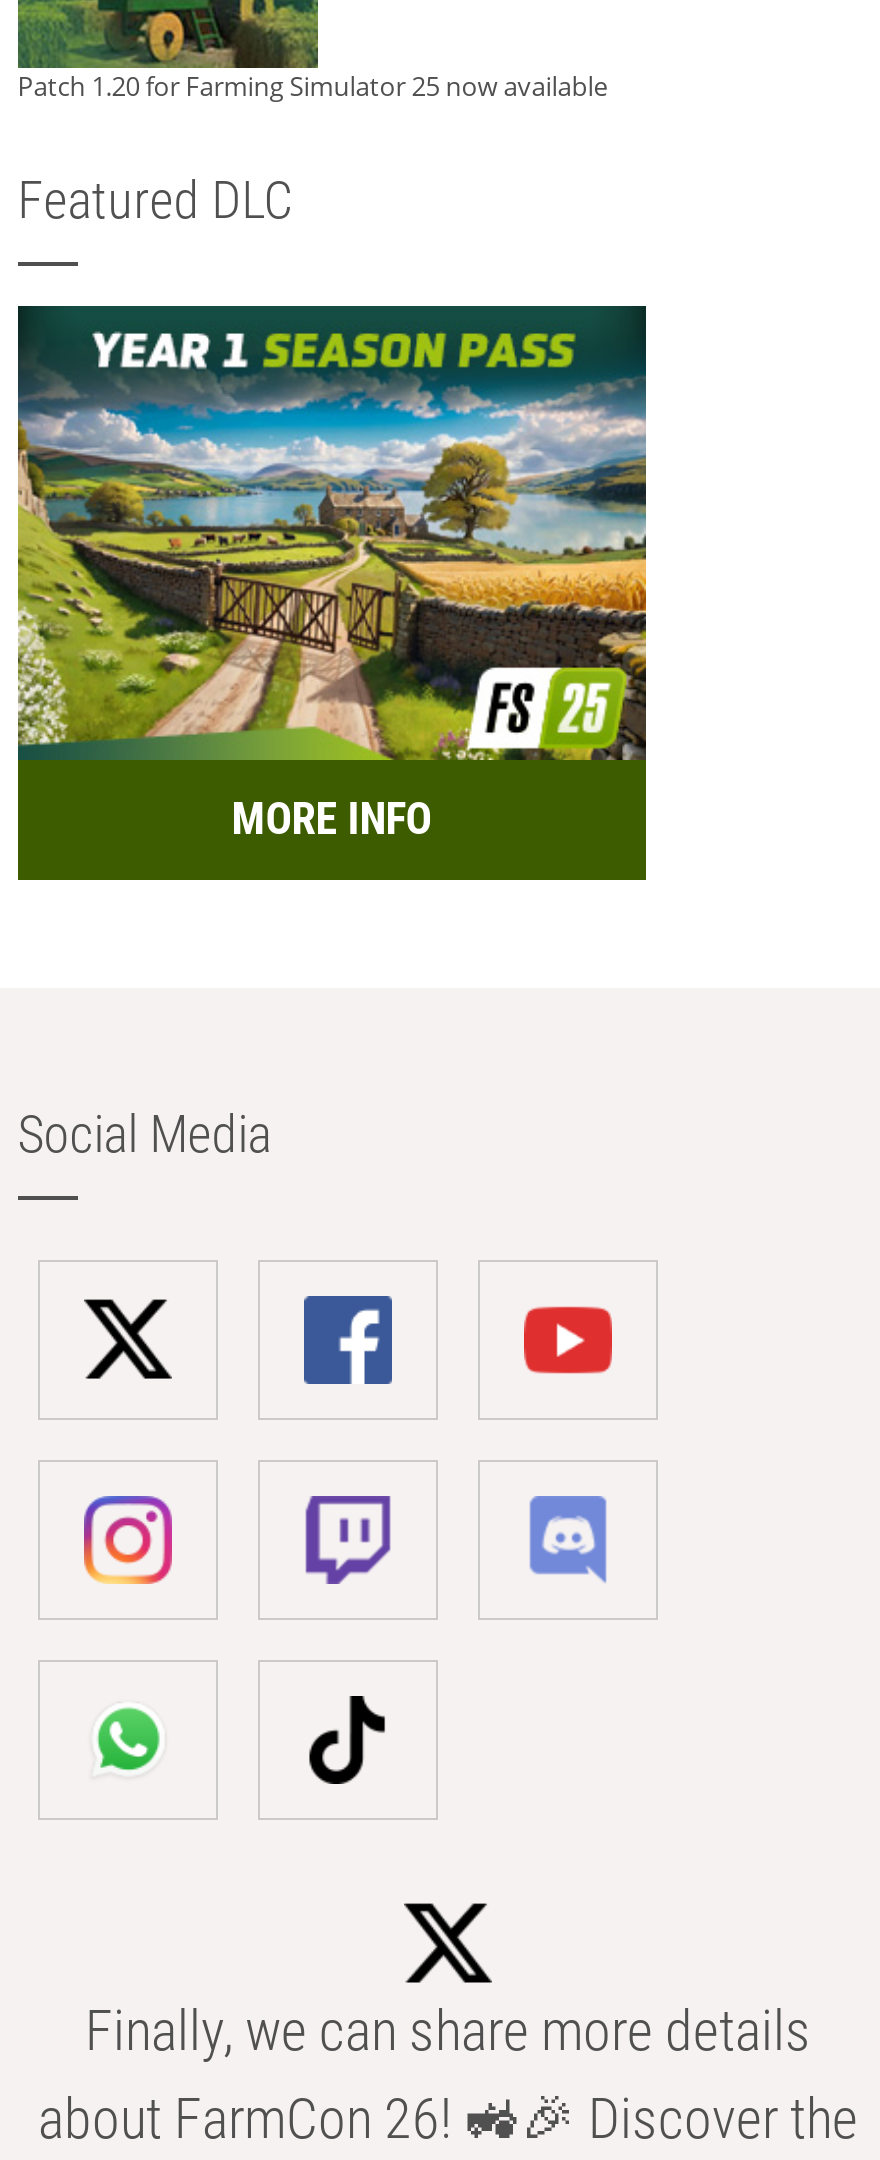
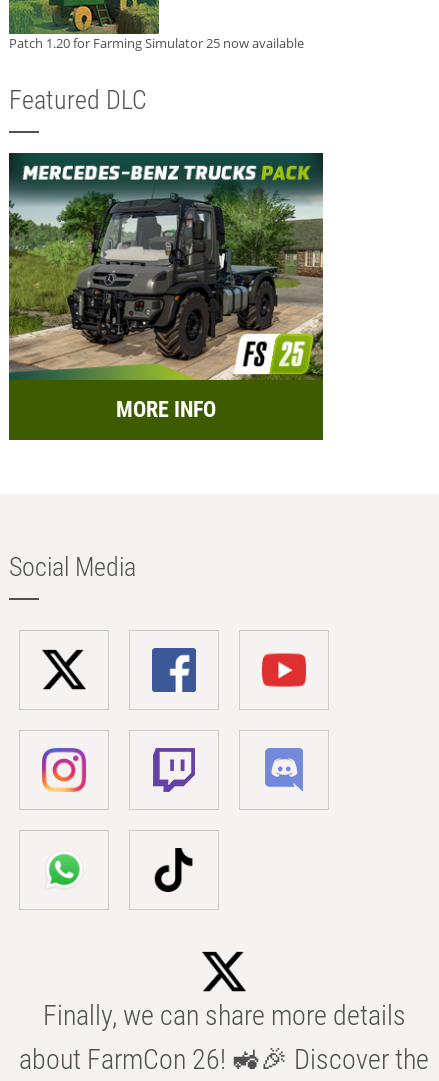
[16,332,648,760] [image] -> [8,165,324,381] [image]

